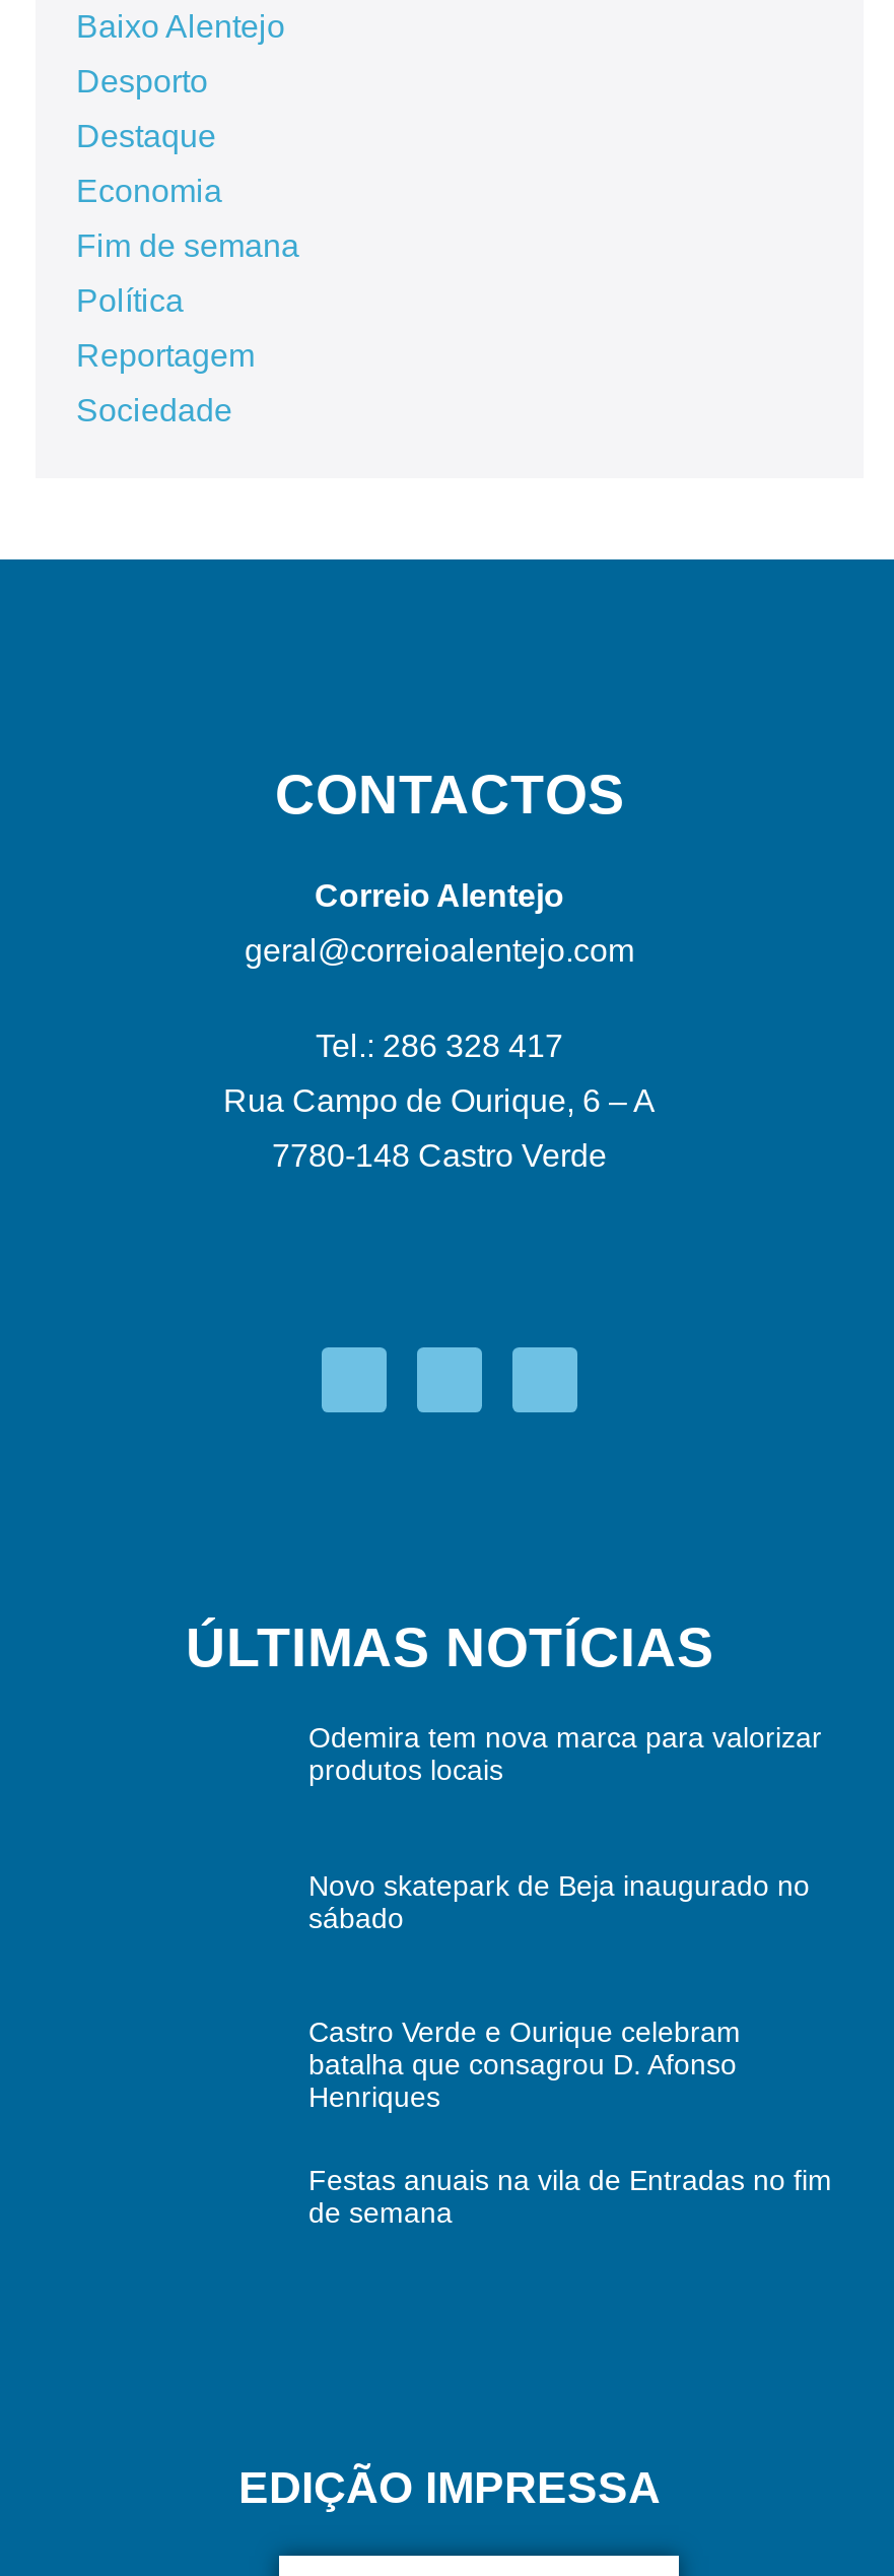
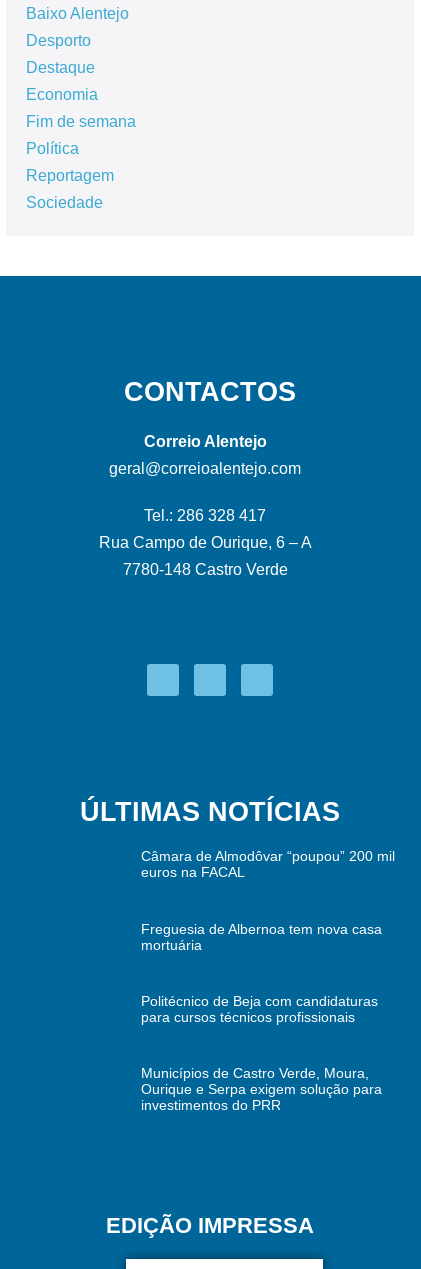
[308,1722,822,1787] Odemira tem nova marca para valorizar | produtos locais -> [140,848,394,880] Câmara de Almodôvar “poupou” 200 mil | euros na FACAL
[308,1868,810,1933] Novo skatepark de Beja inaugurado no | sábado -> [140,920,381,952] Freguesia de Albernoa tem nova casa | mortuária
[308,2015,741,2113] Castro Verde e Ourique celebram | batalha que consagrou D. Afonso | Henriques -> [140,993,377,1025] Politécnico de Beja com candidaturas | para cursos técnicos profissionais
[308,2163,832,2228] Festas anuais na vila de Entradas no fim | de semana -> [140,1065,381,1113] Municípios de Castro Verde, Moura, | Ourique e Serpa exigem solução para | investimentos do PRR

